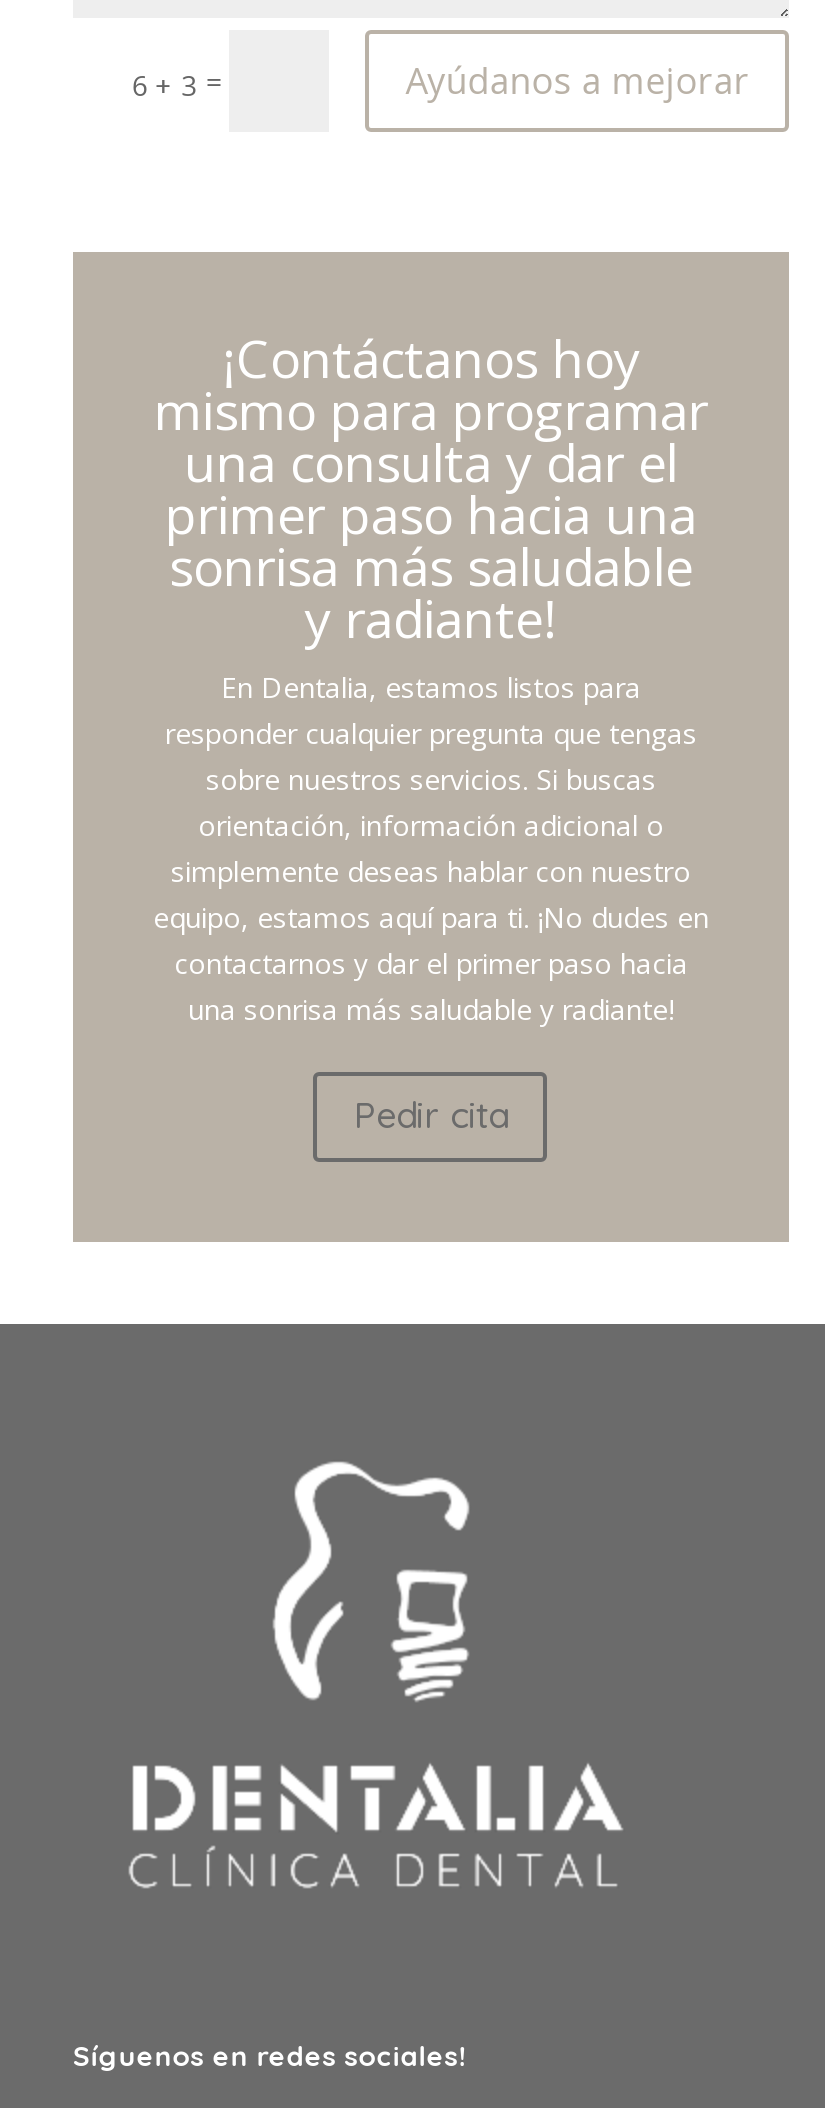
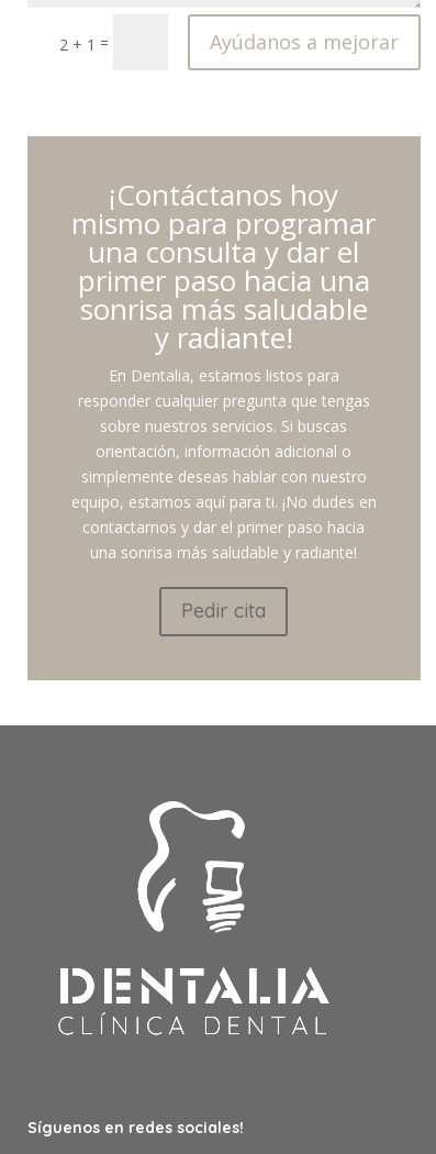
[131,62,229,103] 6 + 3 = -> [60,32,113,54] 2 + 1 =

